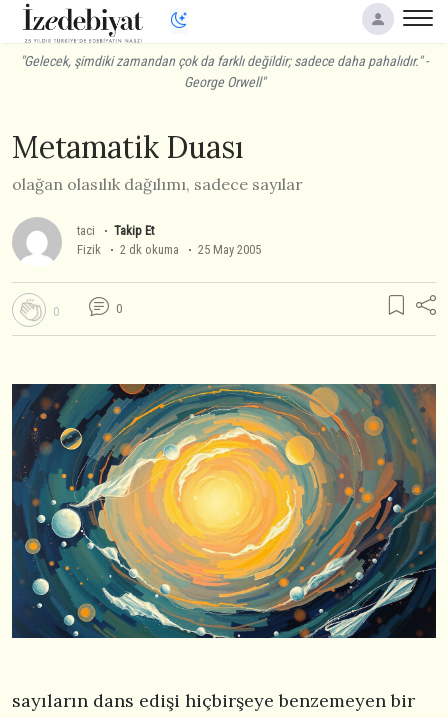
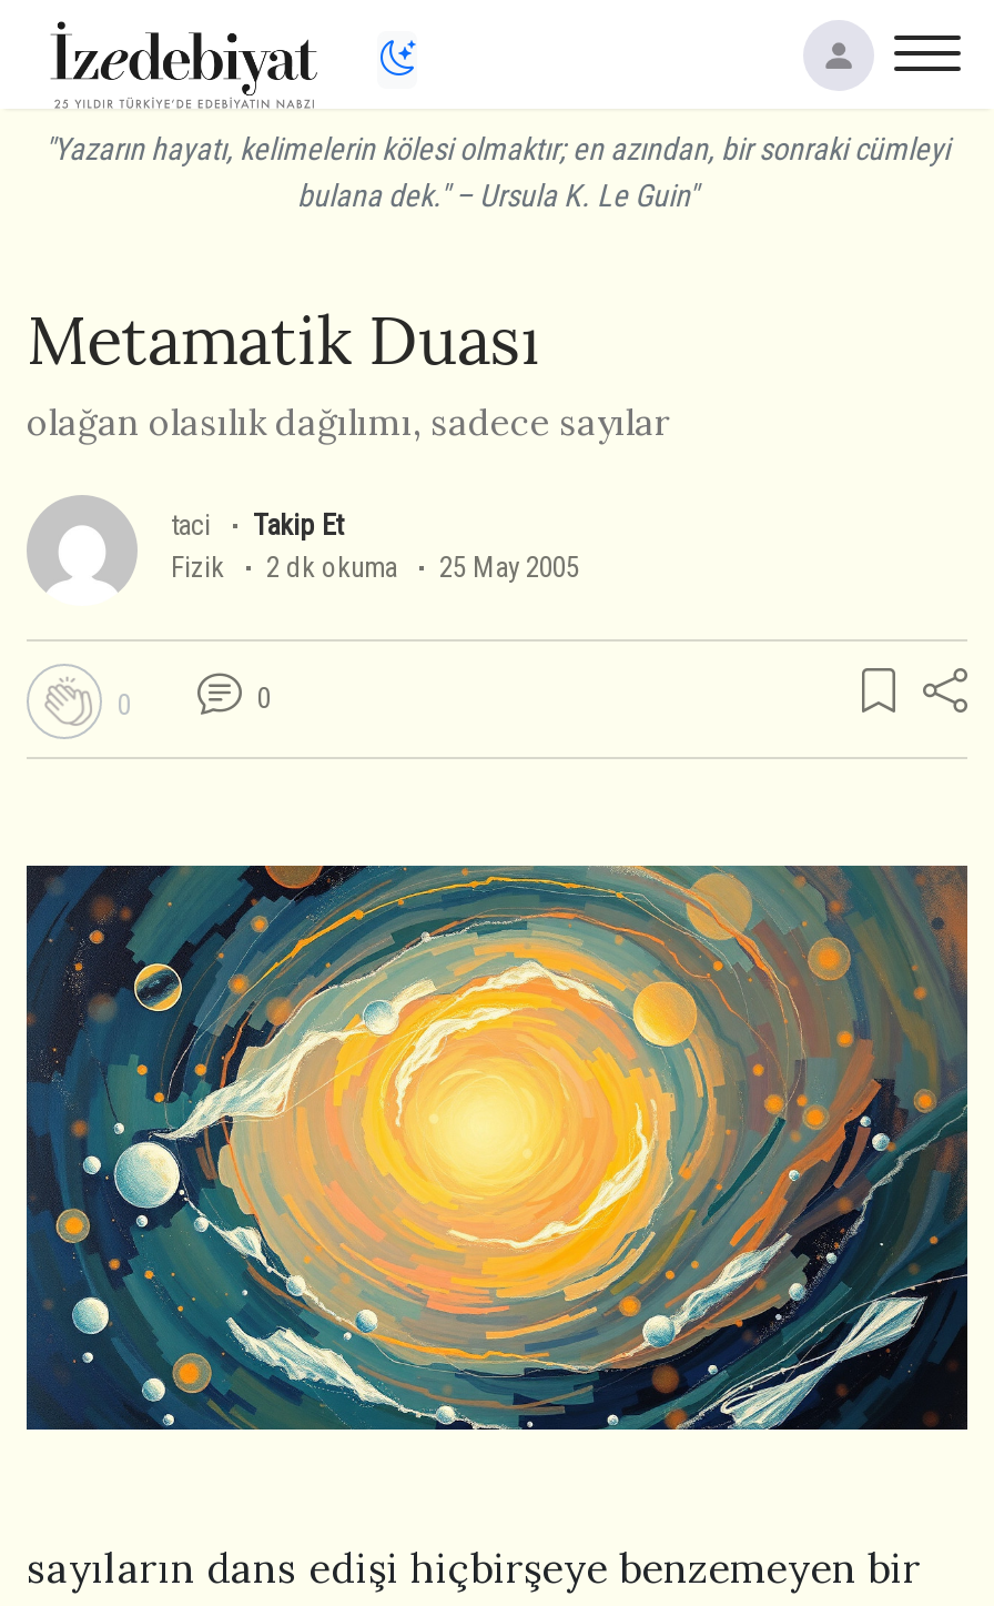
[20,53,428,90] "Gelecek, şimdiki zamandan çok da farklı değildir; sadece daha pahalıdır." - | George Orwell" -> [44,131,950,213] "Yazarın hayatı, kelimelerin kölesi olmaktır; en azından, bir sonraki cümleyi | bulana dek." – Ursula K. Le Guin"

